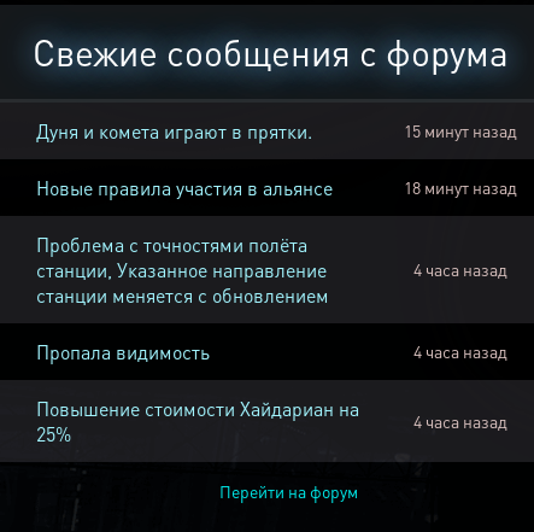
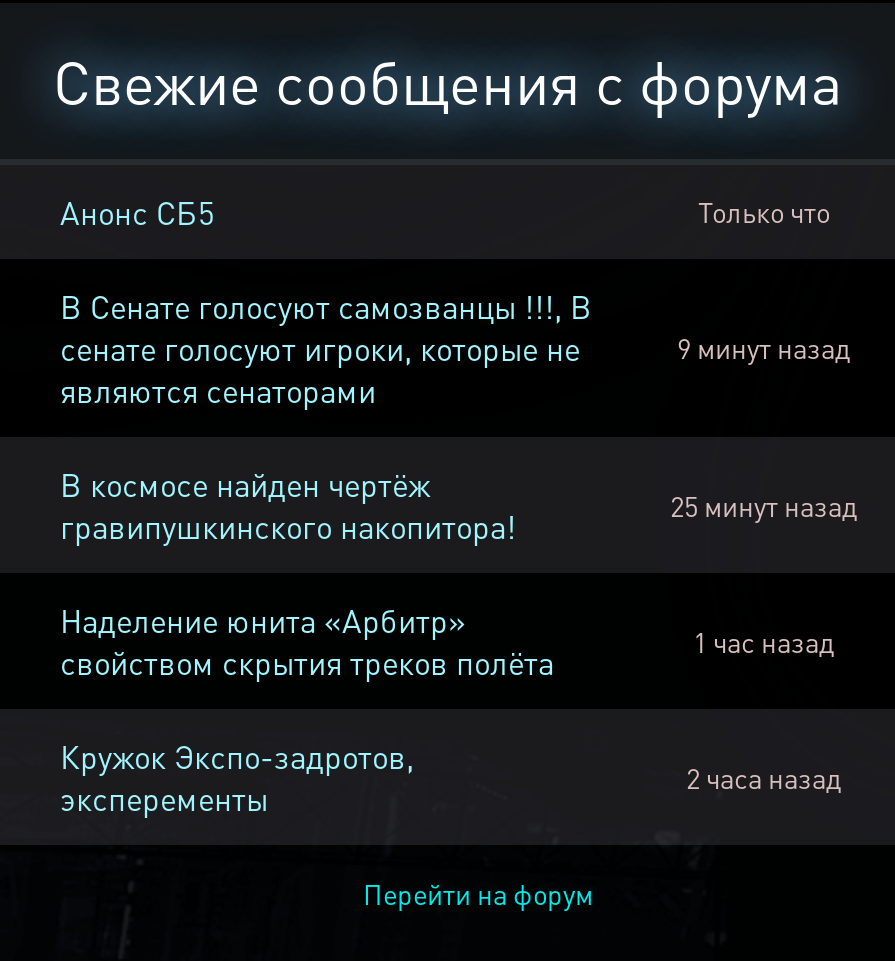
[36,119,517,144] Дуня и комета играют в прятки. | 15 минут назад -> [60,192,830,234] Анонс СБ5 | Только что
[36,175,517,201] Новые правила участия в альянсе | 18 минут назад -> [60,286,592,412] В Сенате голосуют самозванцы !!!, В | сенате голосуют игроки, которые не | являются сенаторами
[36,232,329,308] Проблема с точностями полёта | станции, Указанное направление | станции меняется с обновлением -> [677,330,851,366] 9 минут назад
[413,259,507,280] 4 часа назад -> [60,464,858,548] В космосе найден чертёж | гравипушкинского накопитора! | 25 минут назад
[36,339,507,365] Пропала видимость | 4 часа назад -> [60,600,835,684] Наделение юнита «Арбитр» | свойством скрытия треков полёта | 1 час назад
[36,396,507,447] Повышение стоимости Хайдариан на | 25% | 4 часа назад -> [60,736,842,820] Кружок Экспо-задротов, | эксперементы | 2 часа назад

